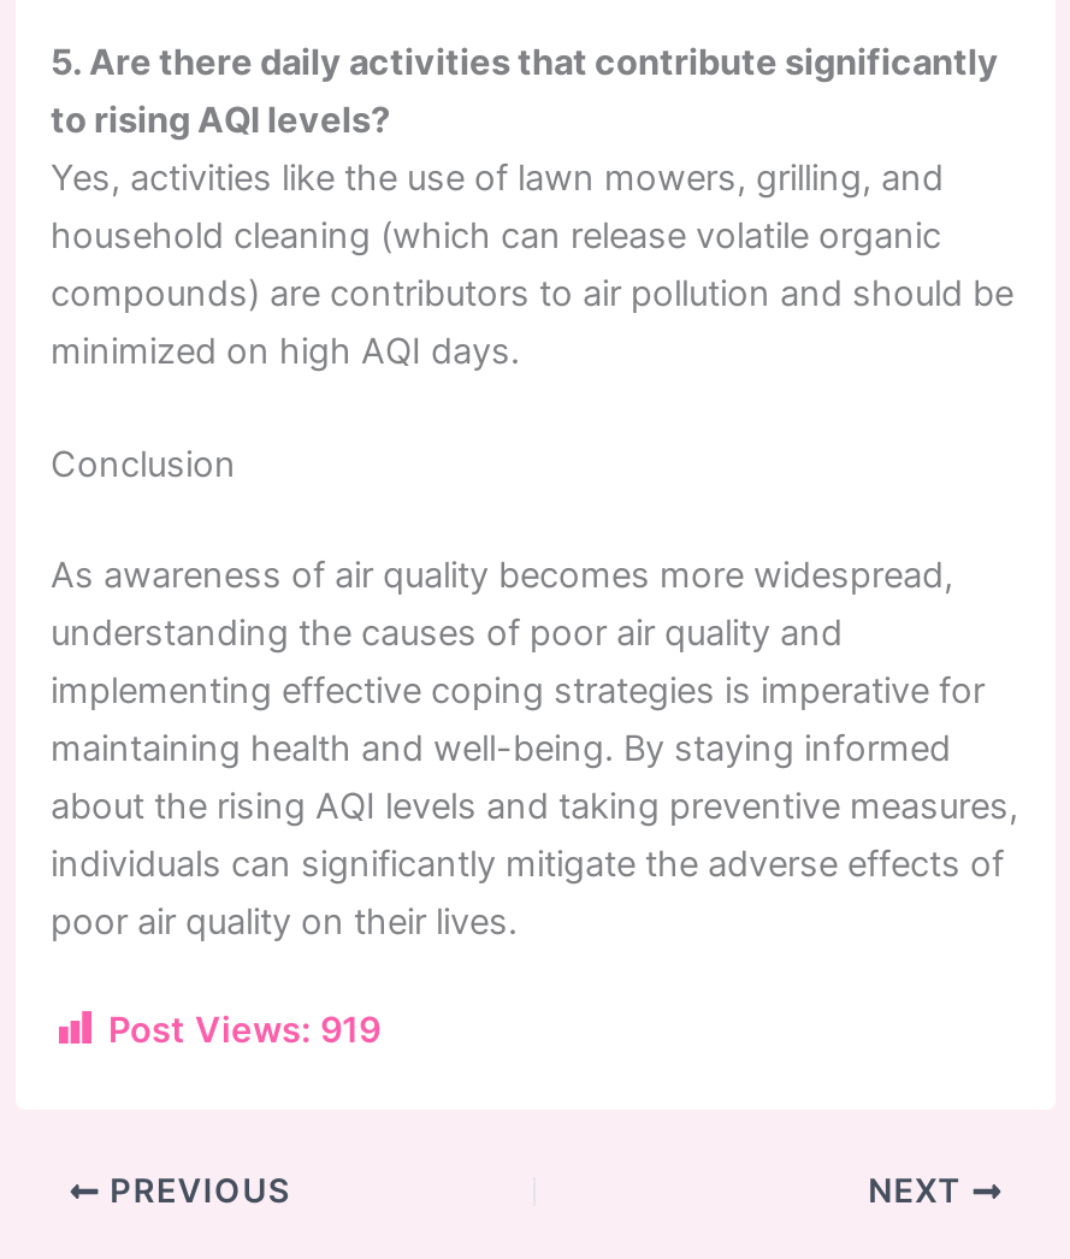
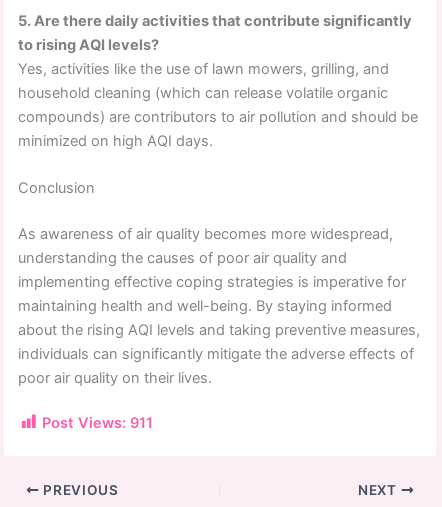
[108,1009,380,1052] Post Views: 919 -> [42,414,153,432] Post Views: 911

